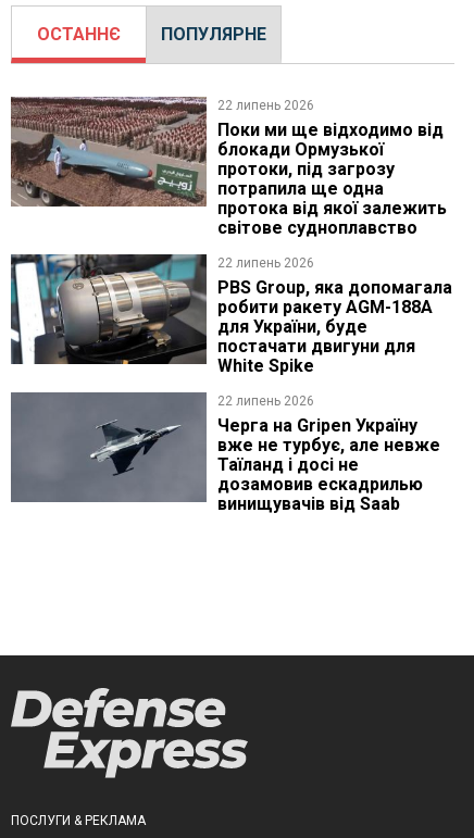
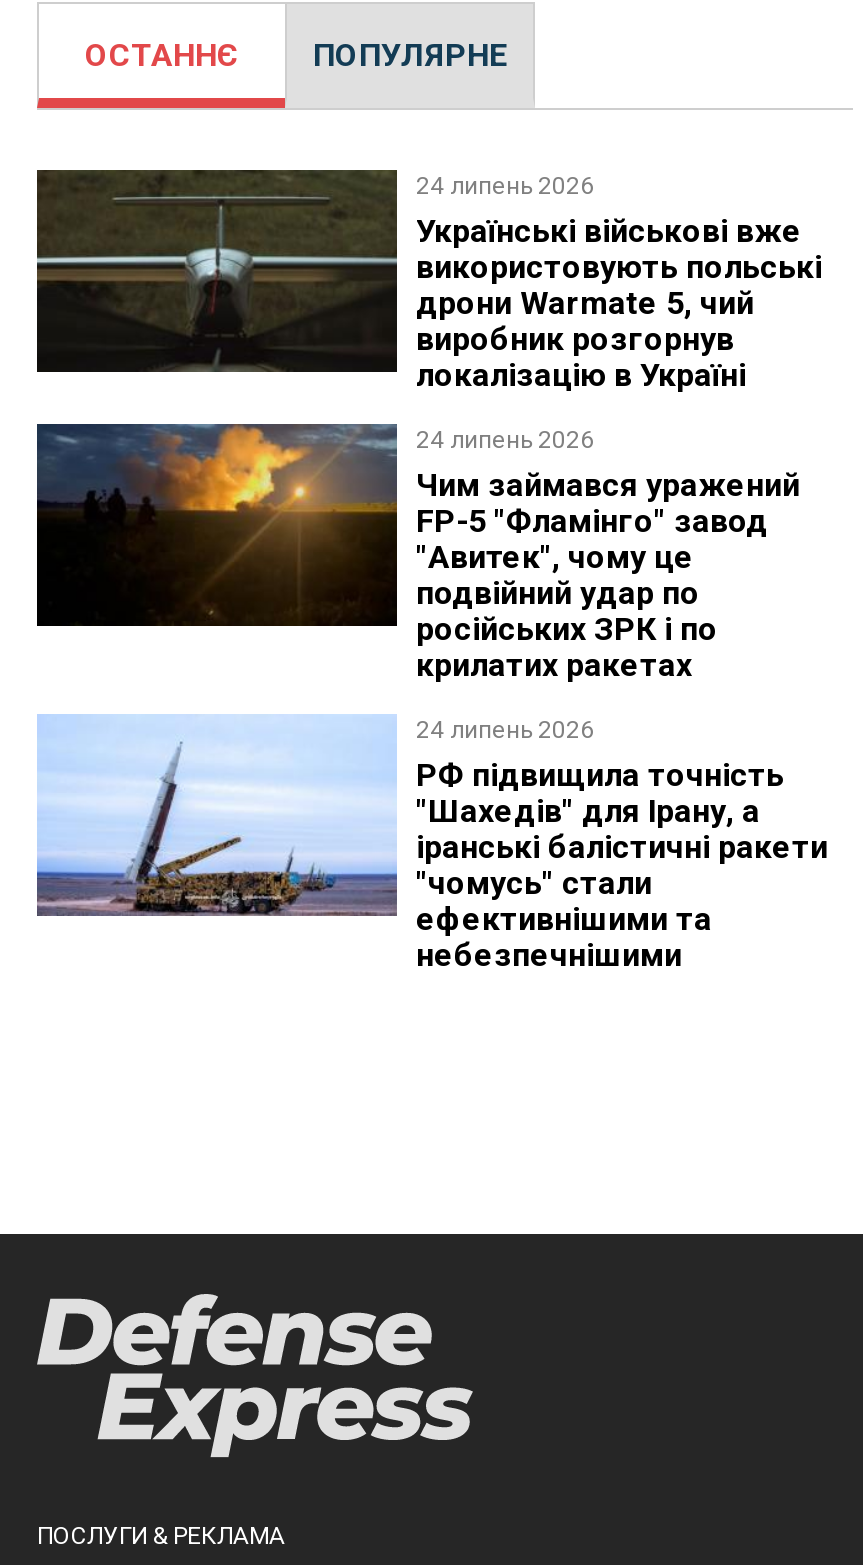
[10,97,446,238] [image] | 22 липень 2026 | Поки ми ще відходимо від | блокади Ормузької | протоки, під загрозу | потрапила ще одна | протока від якої залежить | світове судноплавство -> [37,169,822,393] [image] | 24 липень 2026 | Українські військові вже | використовують польські | дрони Warmate 5, чий | виробник розгорнув | локалізацію в Україні
[10,235,452,376] [image] | 22 липень 2026 | PBS Group, яка допомагала | робити ракету AGM-188A | для України, буде | постачати двигуни для | White Spike -> [35,421,800,683] [image] | 24 липень 2026 | Чим займався уражений | FP-5 "Фламінго" завод | "Авитек", чому це | подвійний удар по | російських ЗРК і по | крилатих ракетах
[10,391,440,514] [image] | 22 липень 2026 | Черга на Gripen Україну | вже не турбує, але невже | Таїланд і досі не | дозамовив ескадрилью | винищувачів від Saab -> [37,713,828,973] [image] | 24 липень 2026 | РФ підвищила точність | "Шахедів" для Ірану, а | іранські балістичні ракети | "чомусь" стали | ефективнішими та | небезпечнішими

